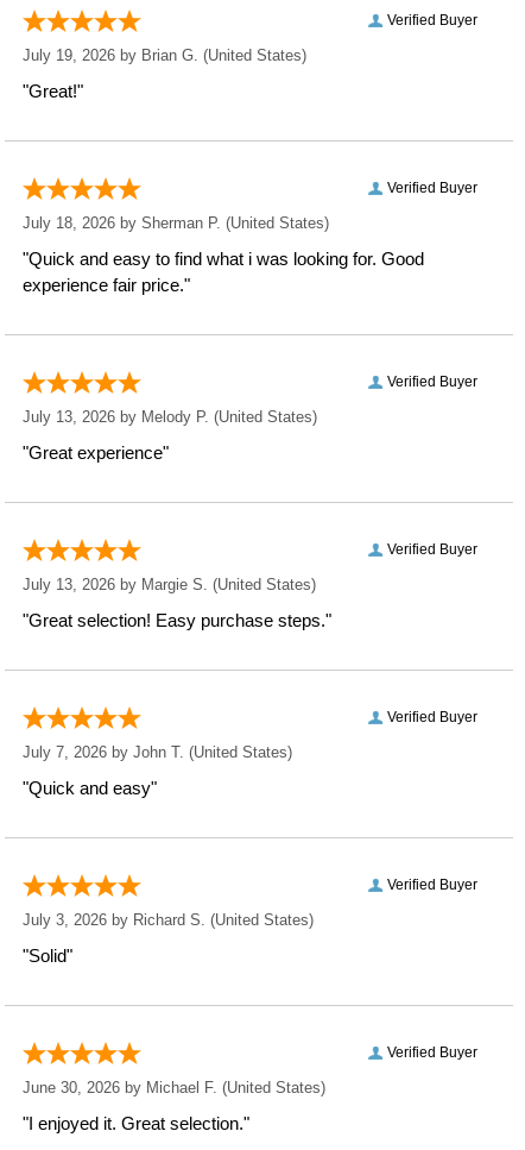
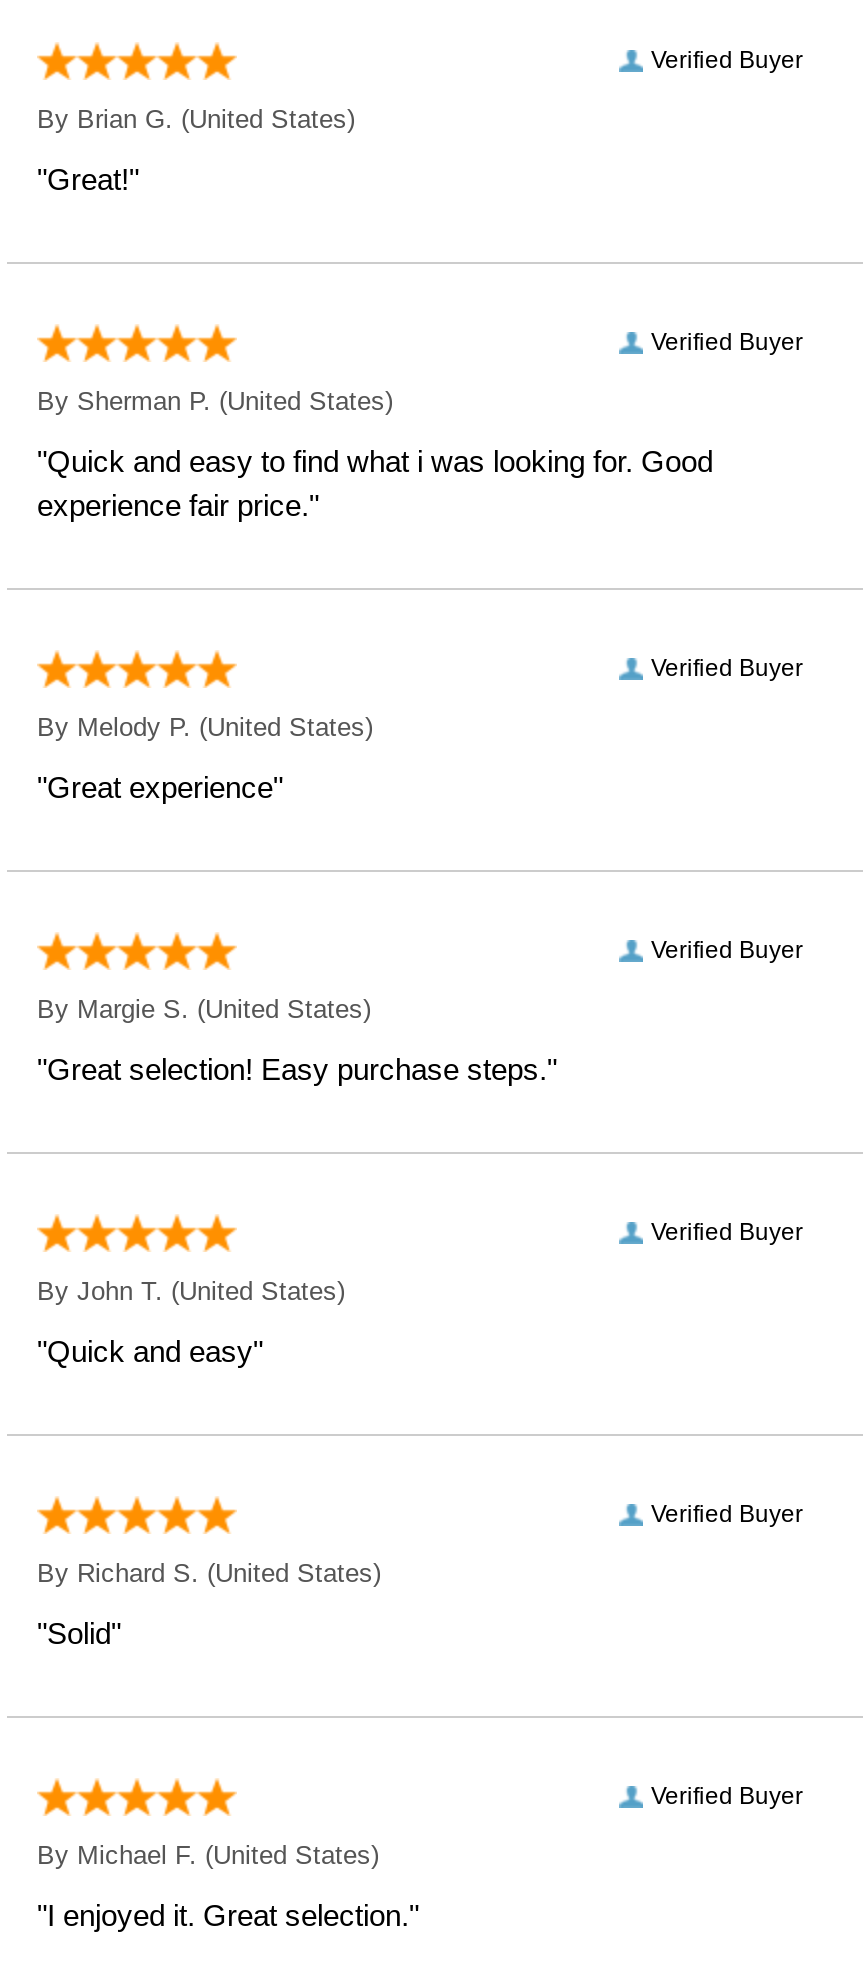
[23,46,306,64] July 19, 2026 by Brian G. (United States) -> [37,104,355,134] By Brian G. (United States)
[23,214,329,232] July 18, 2026 by Sherman P. (United States) -> [37,386,393,416] By Sherman P. (United States)
[23,408,317,426] July 13, 2026 by Melody P. (United States) -> [37,712,373,742] By Melody P. (United States)
[23,575,316,593] July 13, 2026 by Margie S. (United States) -> [37,994,371,1024] By Margie S. (United States)
[23,743,292,761] July 7, 2026 by John T. (United States) -> [37,1276,345,1306] By John T. (United States)
[23,911,314,929] July 3, 2026 by Richard S. (United States) -> [37,1558,381,1588] By Richard S. (United States)
[23,1078,325,1096] June 30, 2026 by Michael F. (United States) -> [37,1840,379,1870] By Michael F. (United States)

